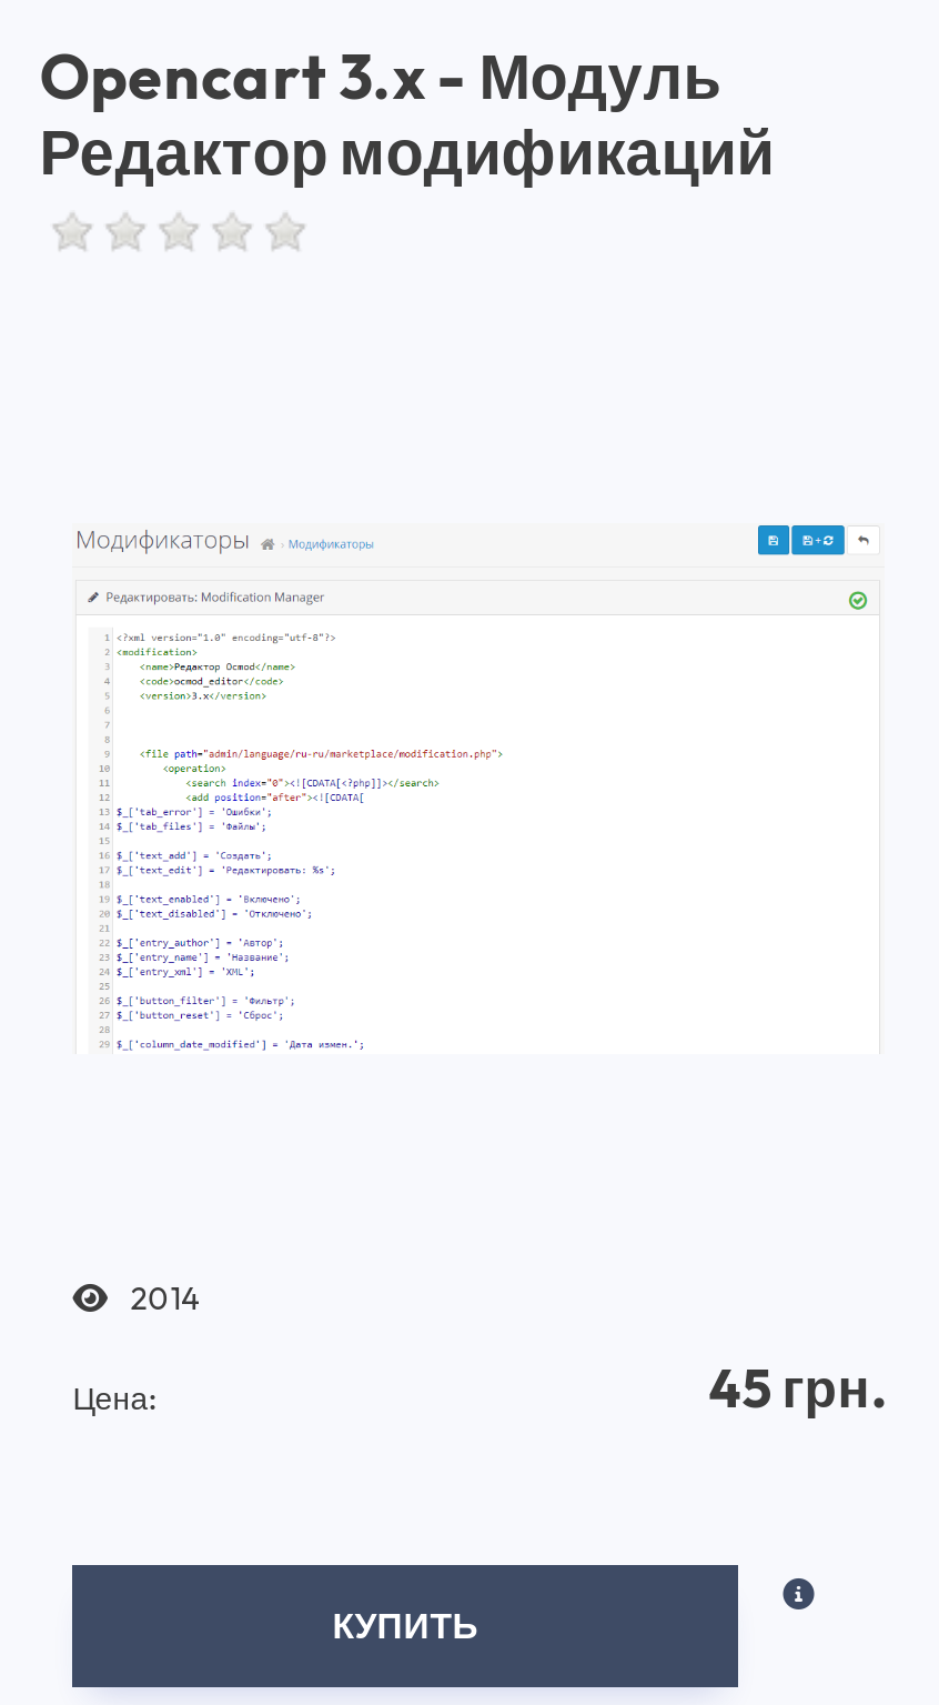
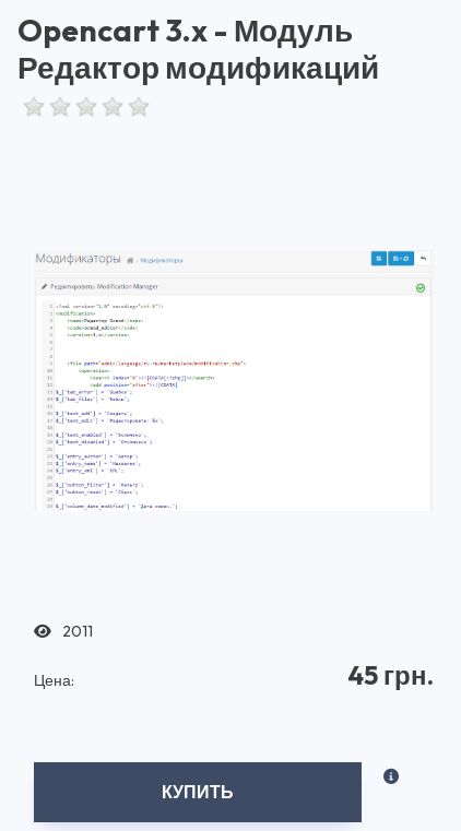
[130,1279,199,1319] 2014 -> [62,621,93,641] 2011

